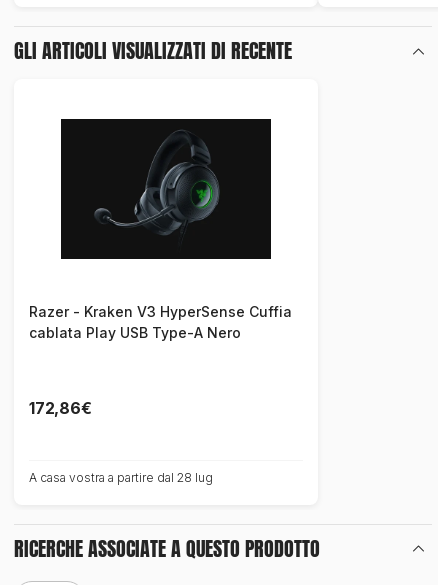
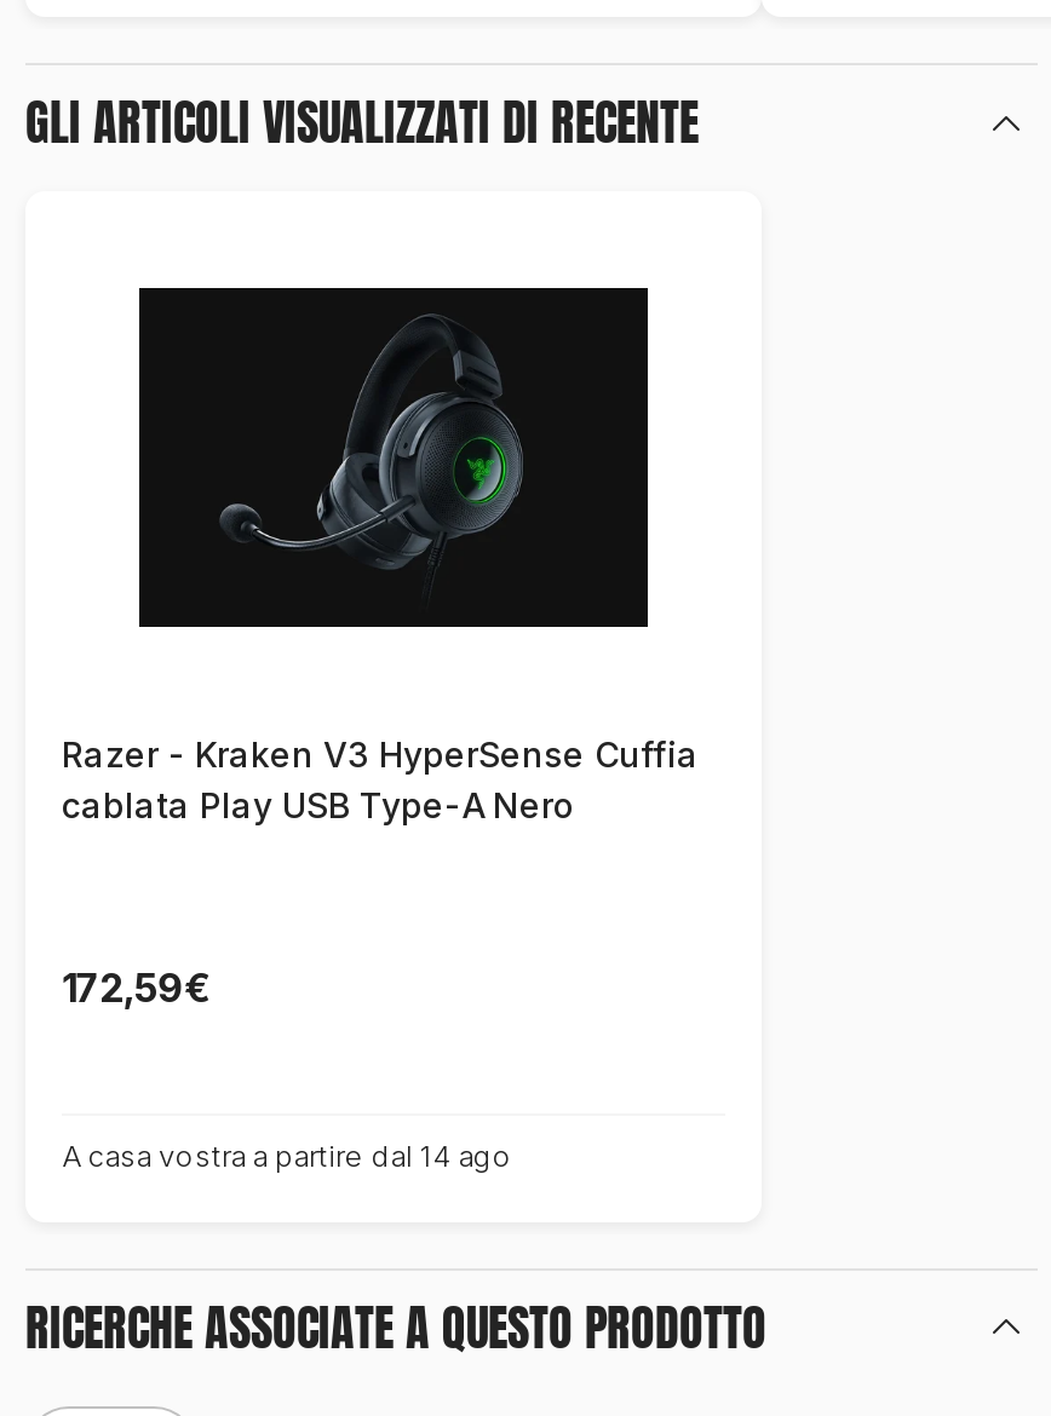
[29,398,91,418] 172,86€ -> [62,964,210,1013] 172,59€
[29,470,213,485] A casa vostra a partire dal 28 lug -> [62,1138,512,1174] A casa vostra a partire dal 14 ago

